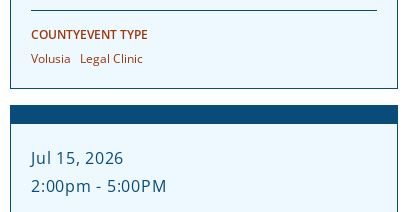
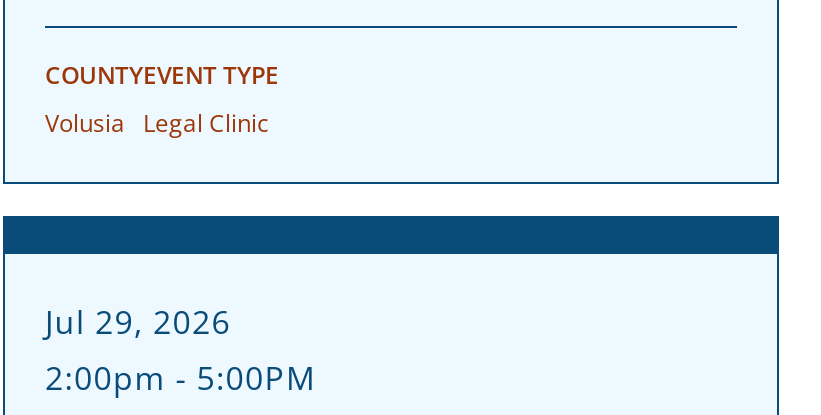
[31,147,124,169] Jul 15, 2026 -> [45,300,231,344] Jul 29, 2026

